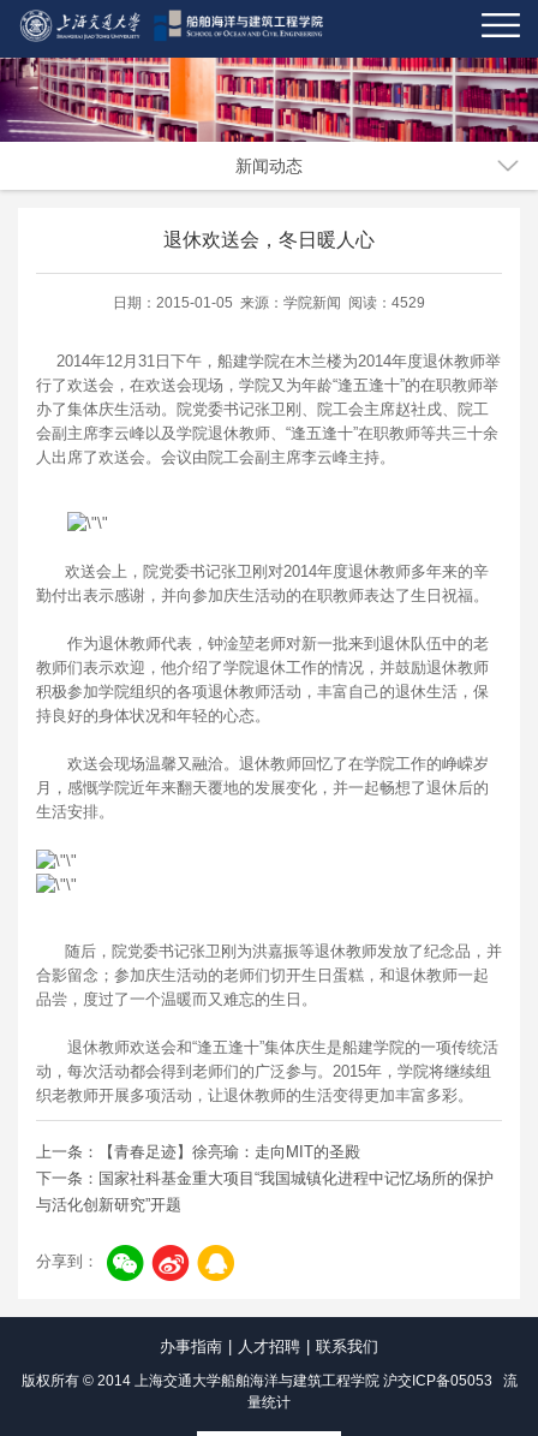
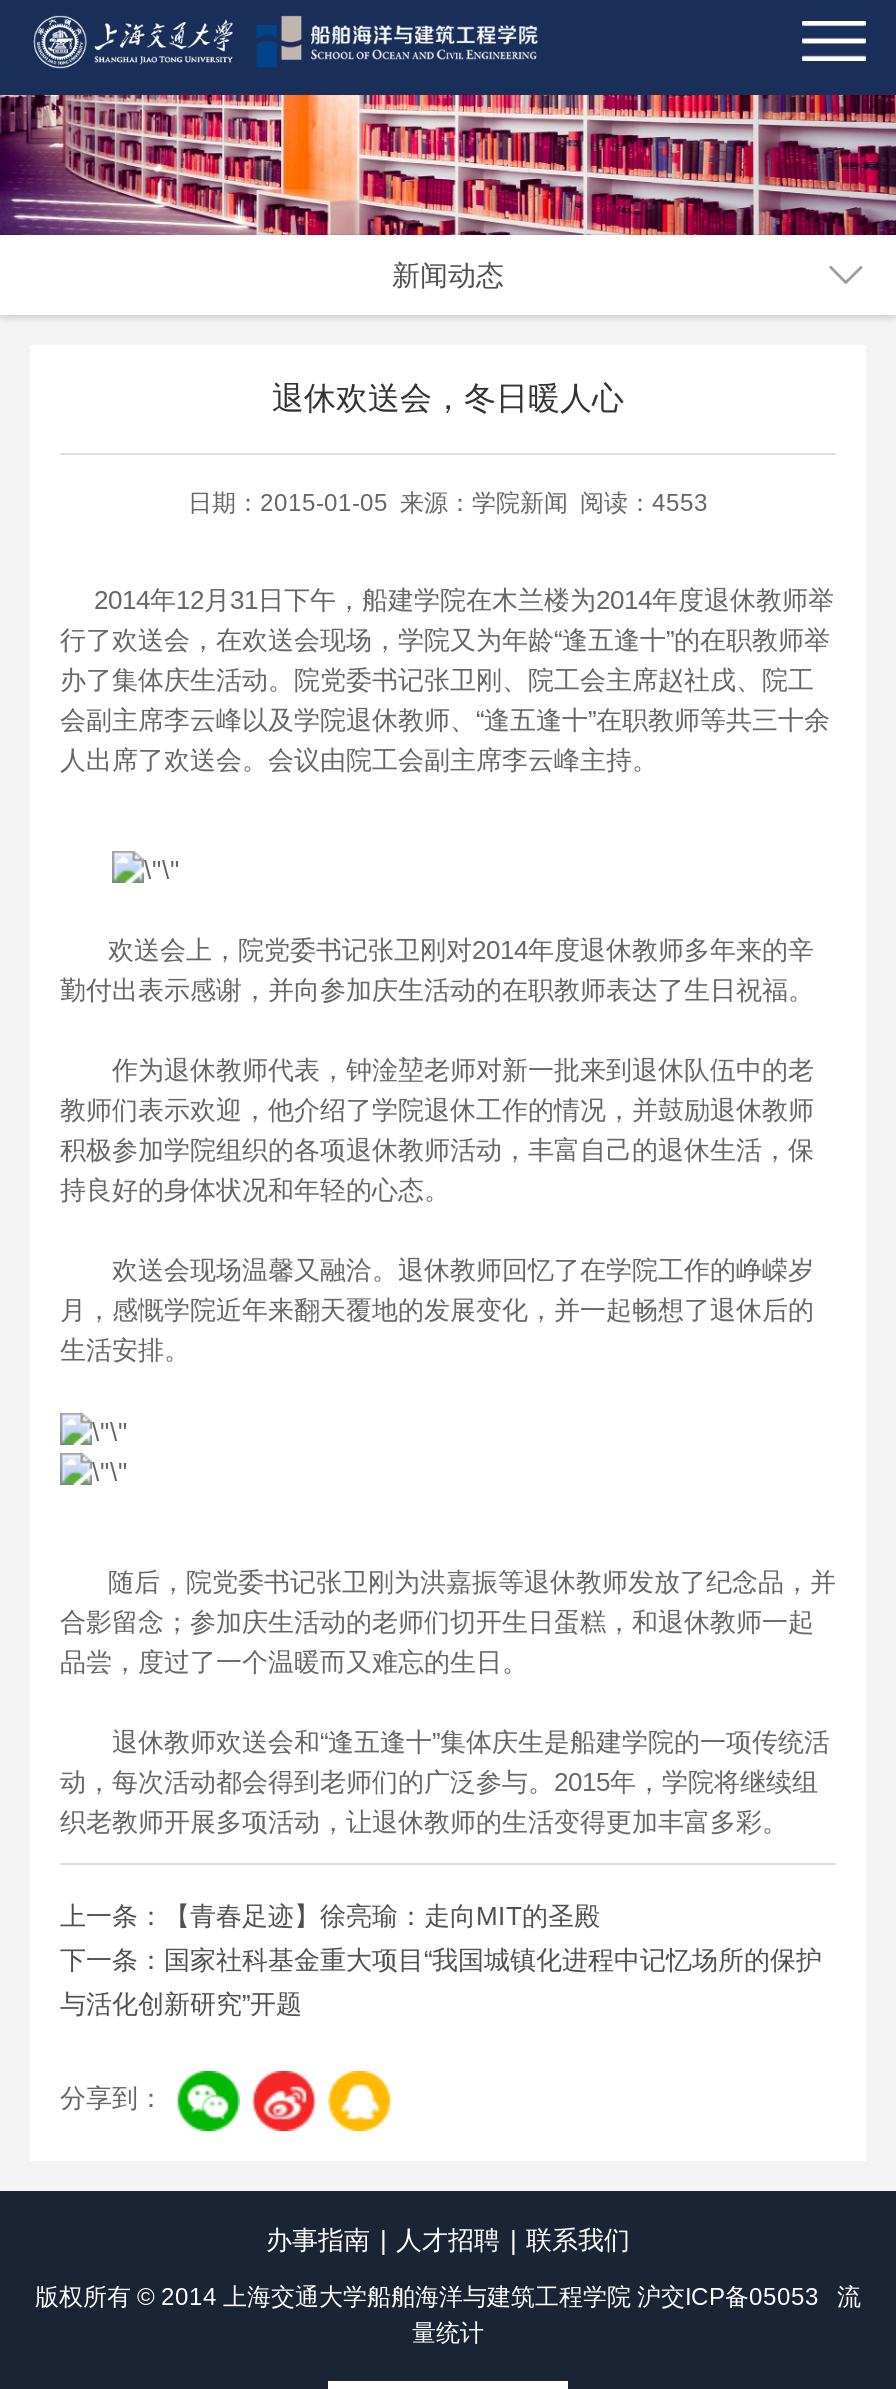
[113,294,425,311] 日期：2015-01-05 来源：学院新闻 阅读：4529 -> [188,489,708,517] 日期：2015-01-05 来源：学院新闻 阅读：4553

